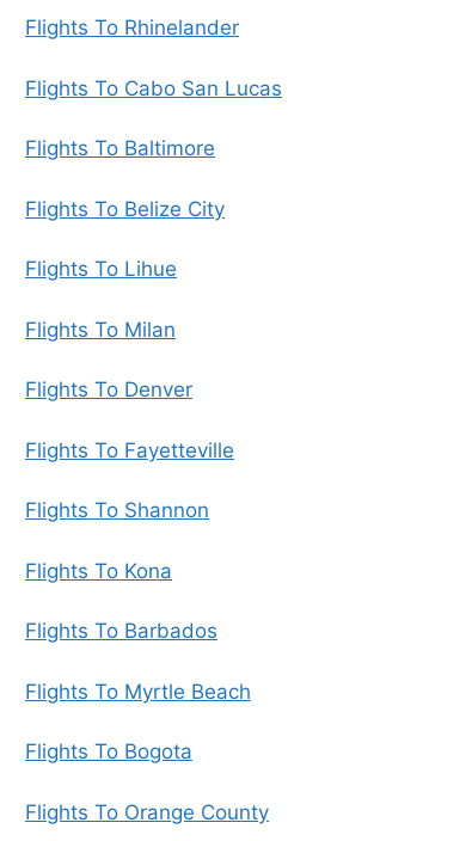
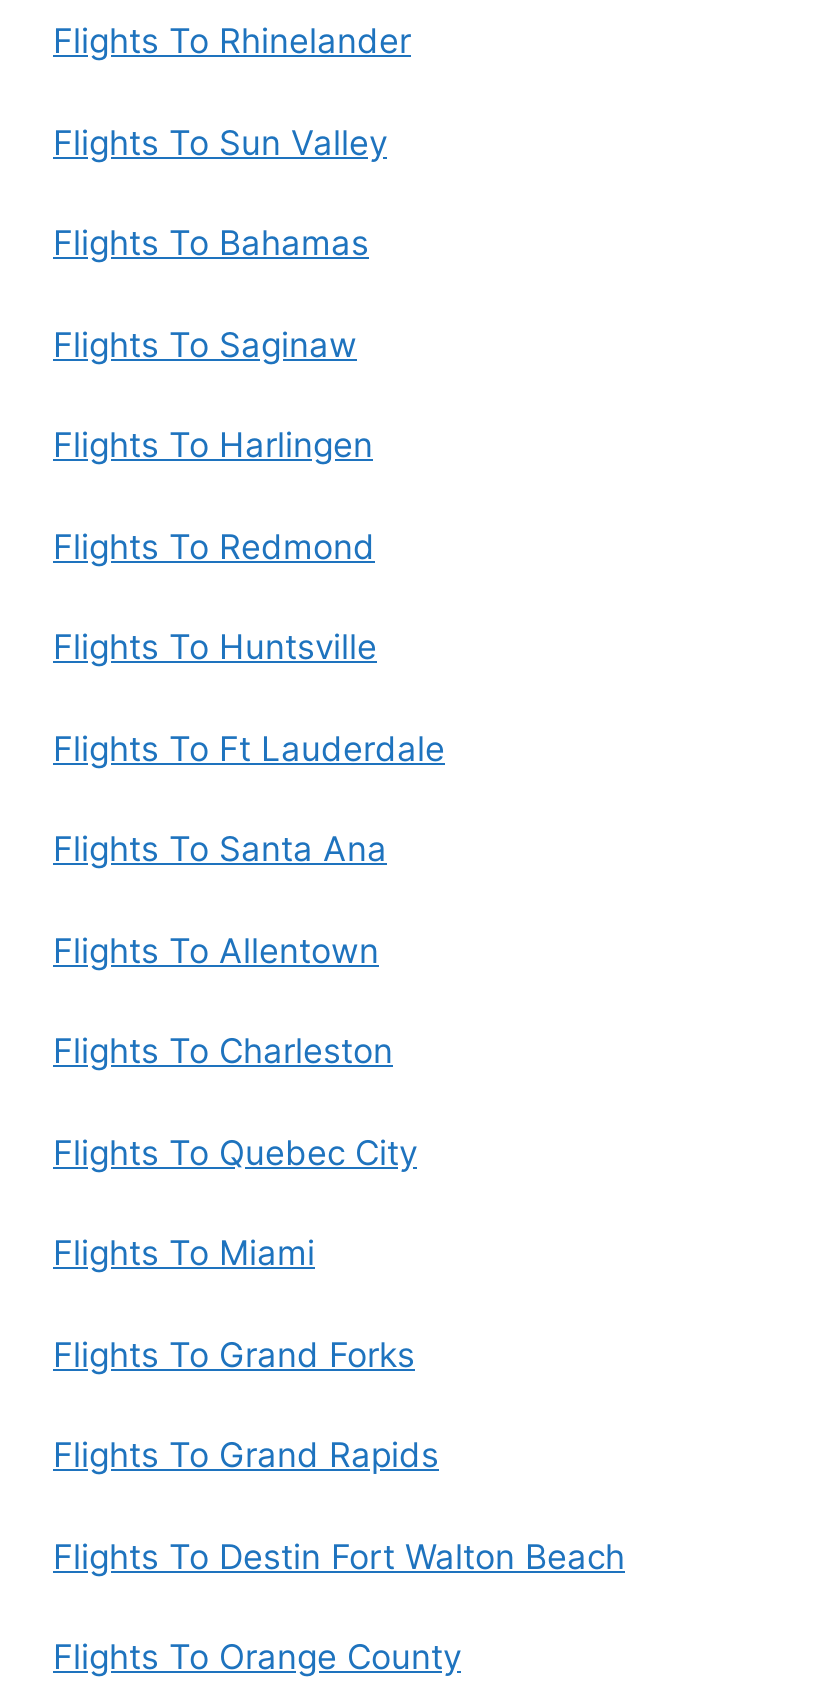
[25,76,282,763] Flights To Cabo San Lucas | Flights To Baltimore | Flights To Belize City | Flights To Lihue | Flights To Milan | Flights To Denver | Flights To Fayetteville | Flights To Shannon | Flights To Kona | Flights To Barbados | Flights To Myrtle Beach | Flights To Bogota -> [53,122,625,1576] Flights To Sun Valley | Flights To Bahamas | Flights To Saginaw | Flights To Harlingen | Flights To Redmond | Flights To Huntsville | Flights To Ft Lauderdale | Flights To Santa Ana | Flights To Allentown | Flights To Charleston | Flights To Quebec City | Flights To Miami | Flights To Grand Forks | Flights To Grand Rapids | Flights To Destin Fort Walton Beach

